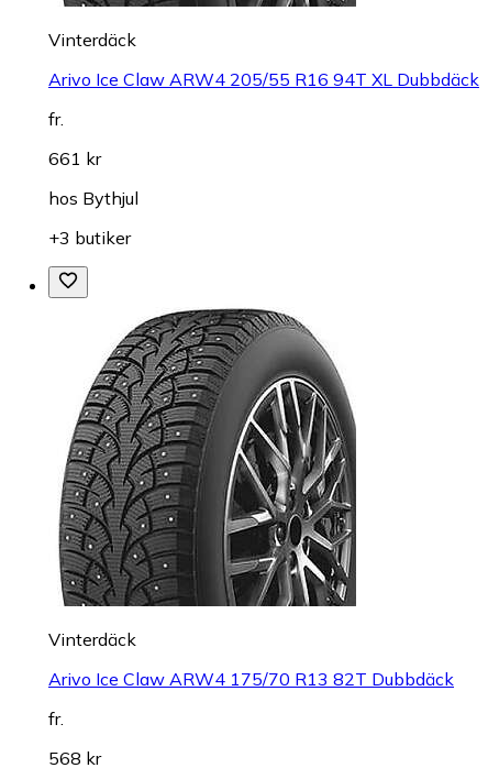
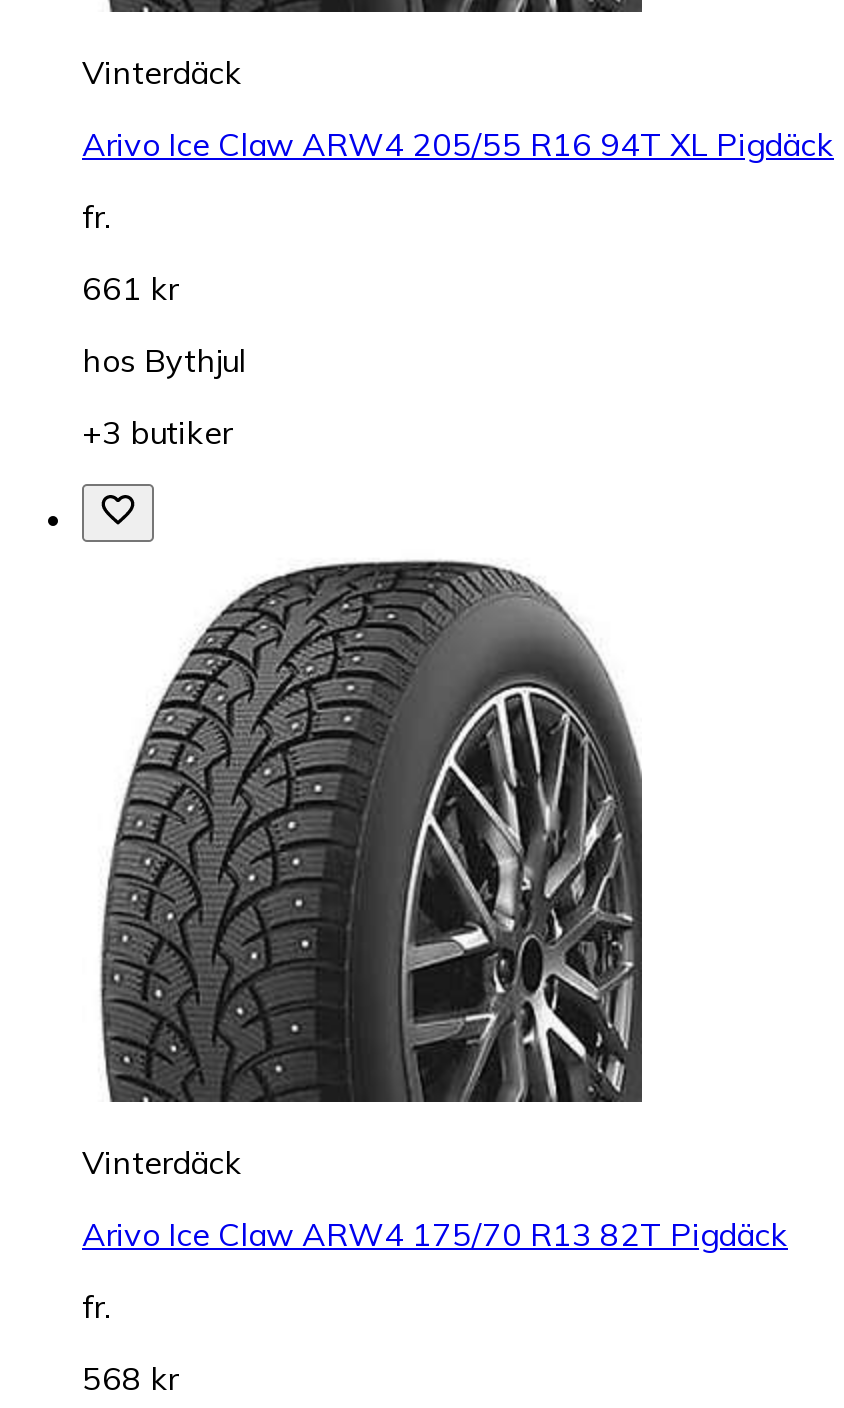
[48,68,479,90] Arivo Ice Claw ARW4 205/55 R16 94T XL Dubbdäck -> [82,124,834,164] Arivo Ice Claw ARW4 205/55 R16 94T XL Pigdäck
[48,668,454,690] Arivo Ice Claw ARW4 175/70 R13 82T Dubbdäck -> [82,1214,788,1254] Arivo Ice Claw ARW4 175/70 R13 82T Pigdäck

